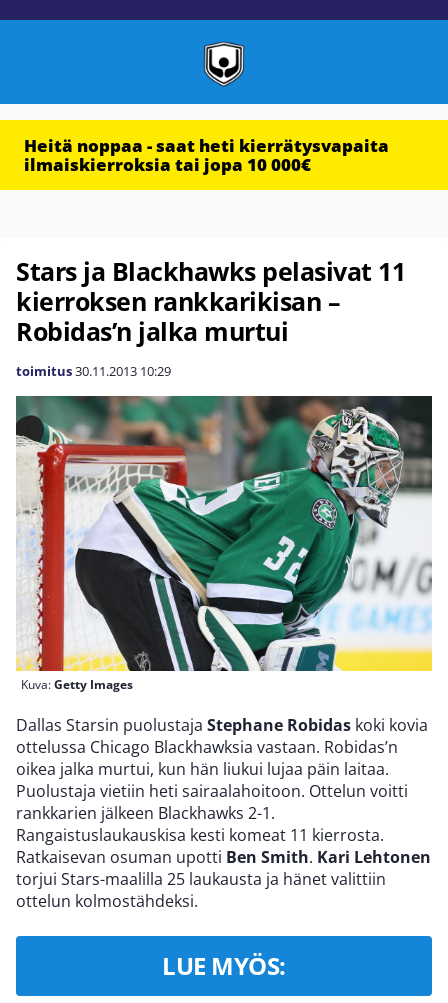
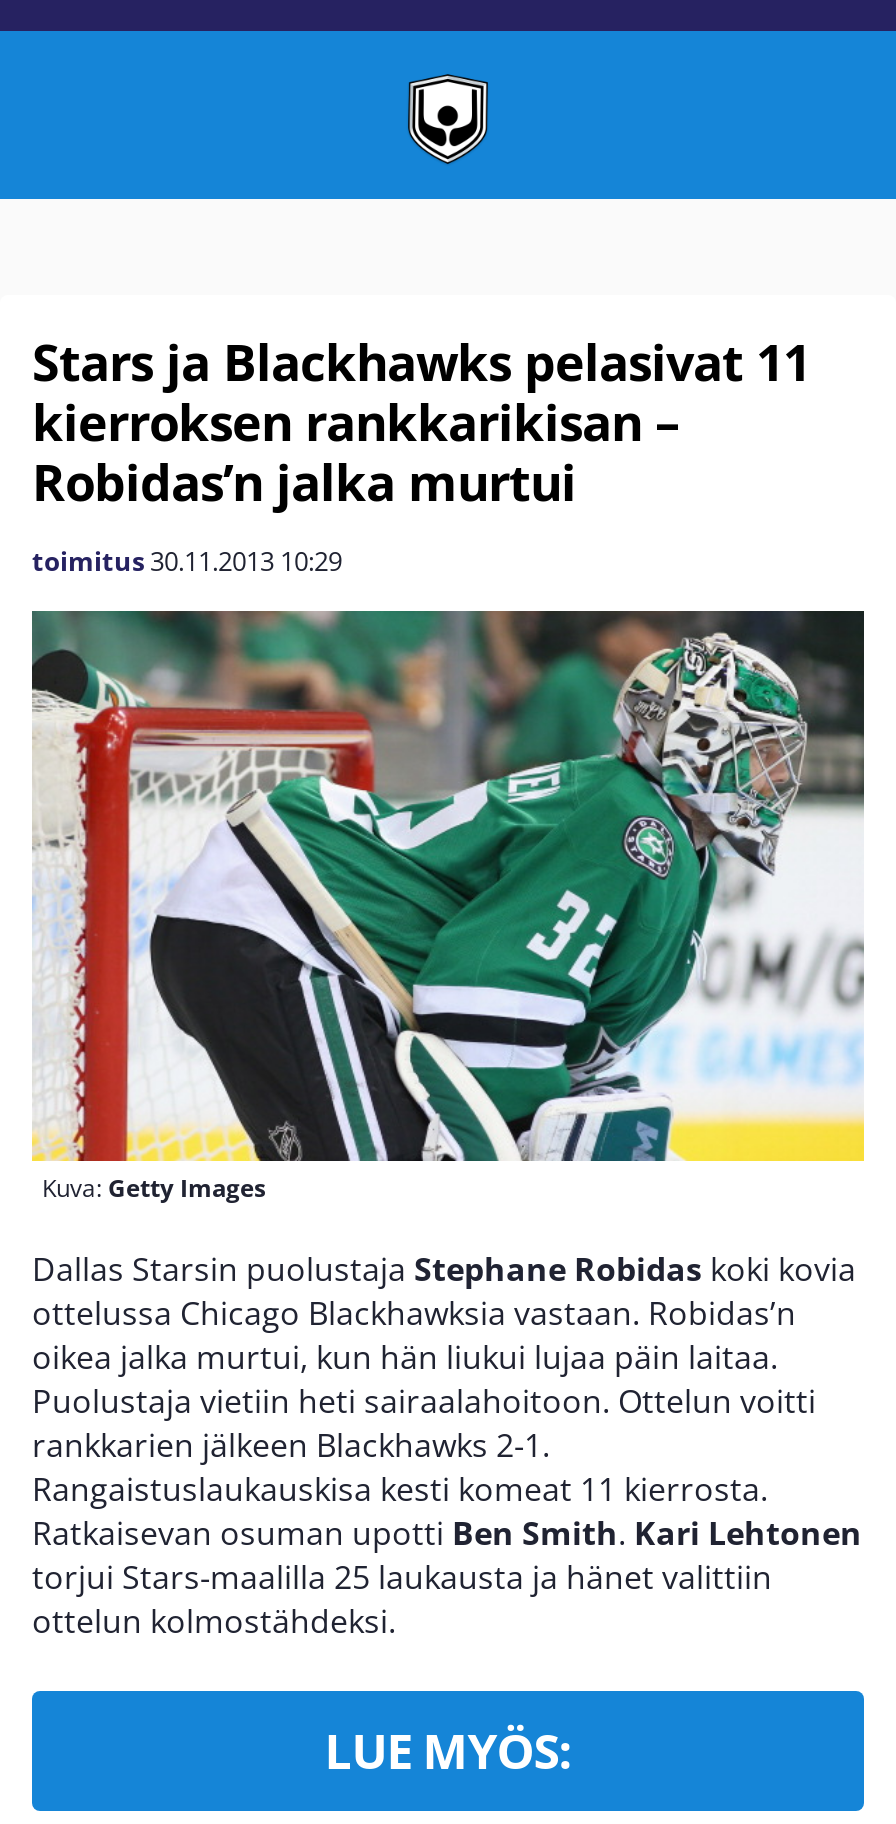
[24,134,389,176] Heitä noppaa - saat heti kierrätysvapaita | ilmaiskierroksia tai jopa 10 000€ -> none

